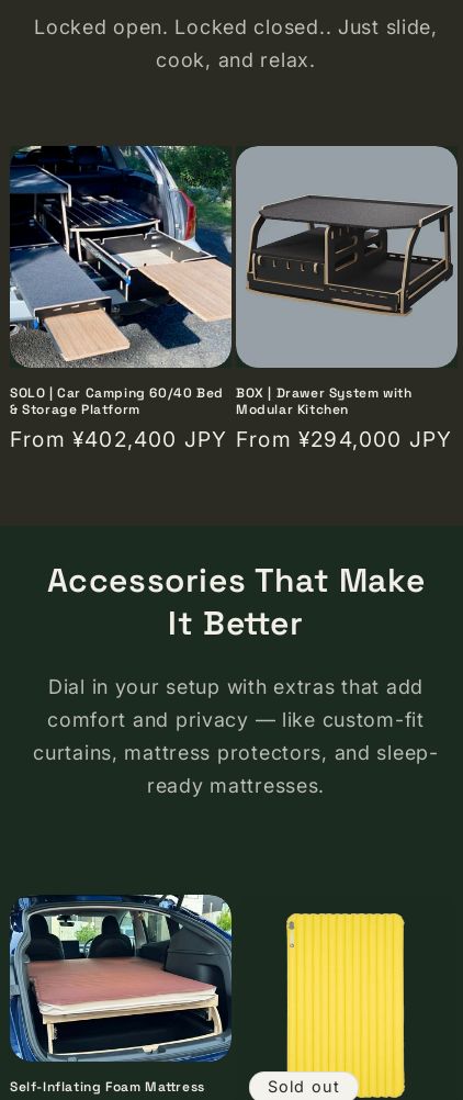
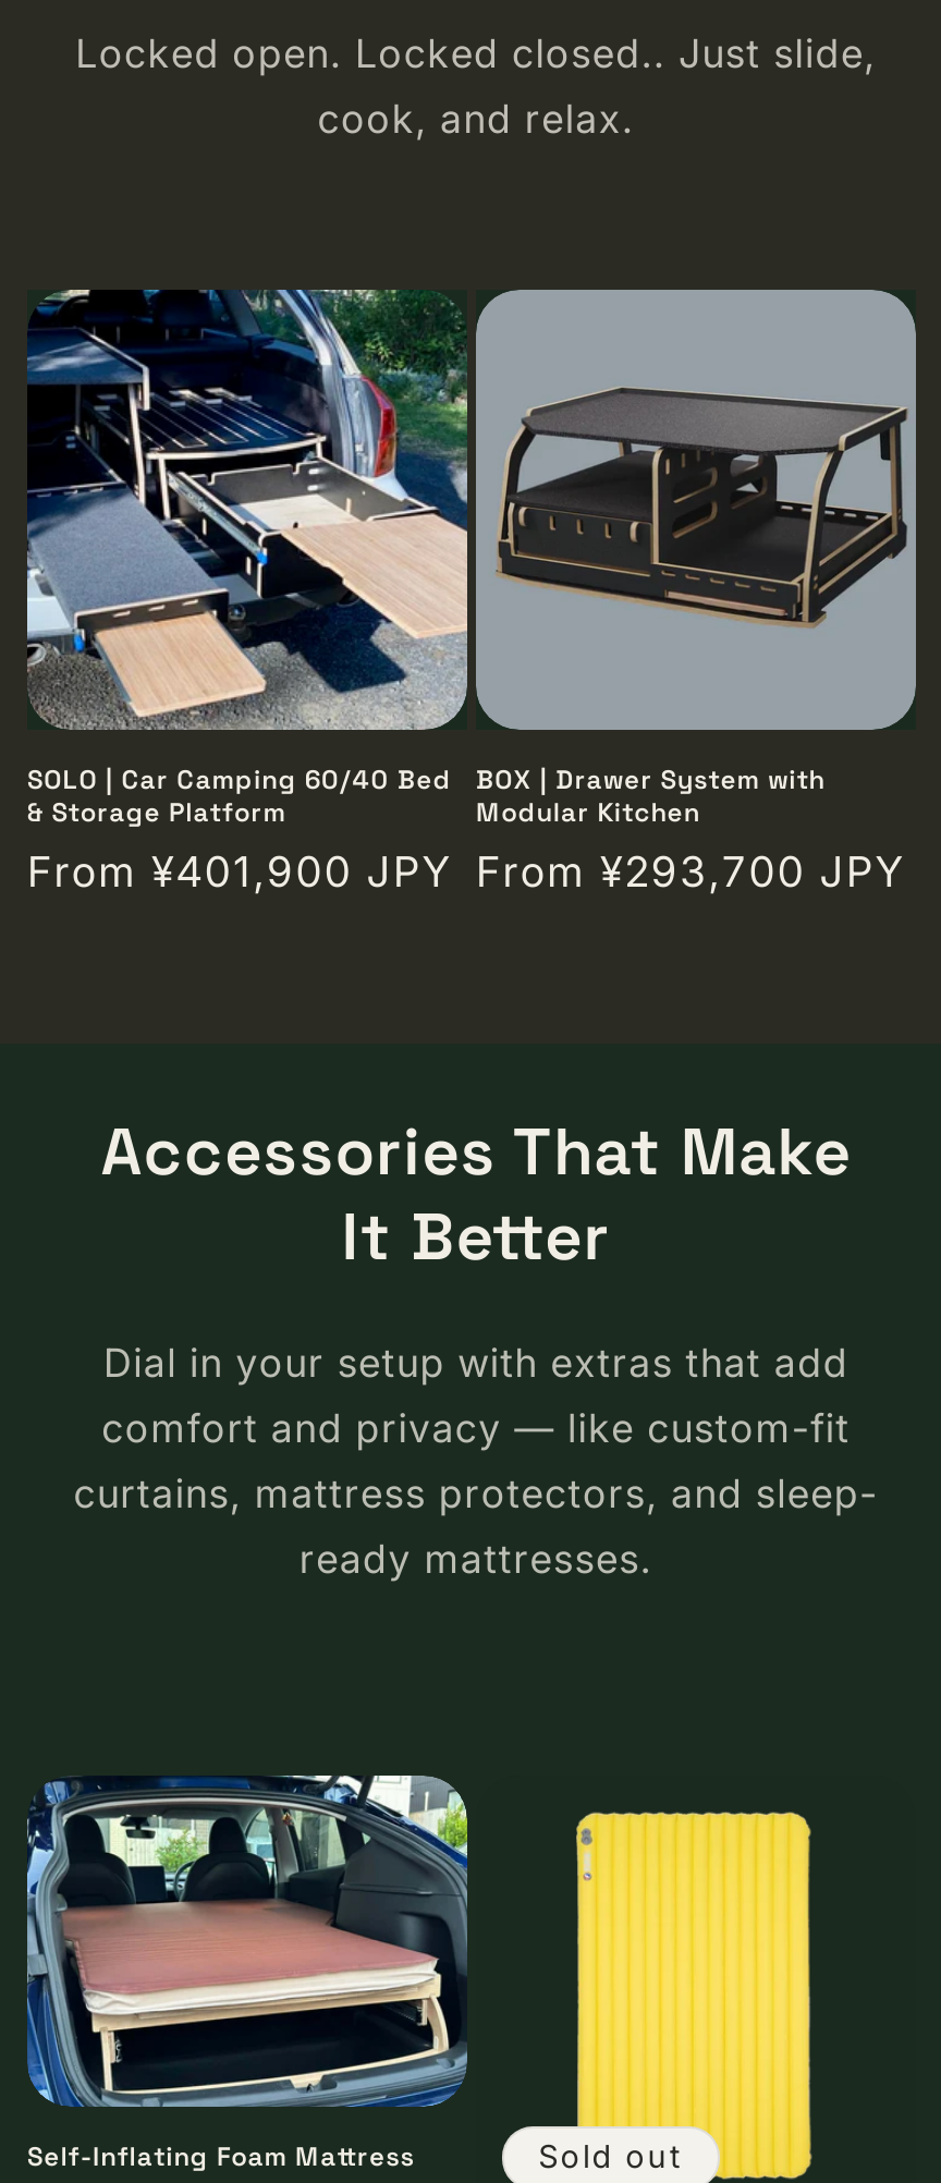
[10,426,228,452] From ¥402,400 JPY -> [27,844,453,897] From ¥401,900 JPY
[236,426,452,452] From ¥294,000 JPY -> [476,844,906,897] From ¥293,700 JPY

